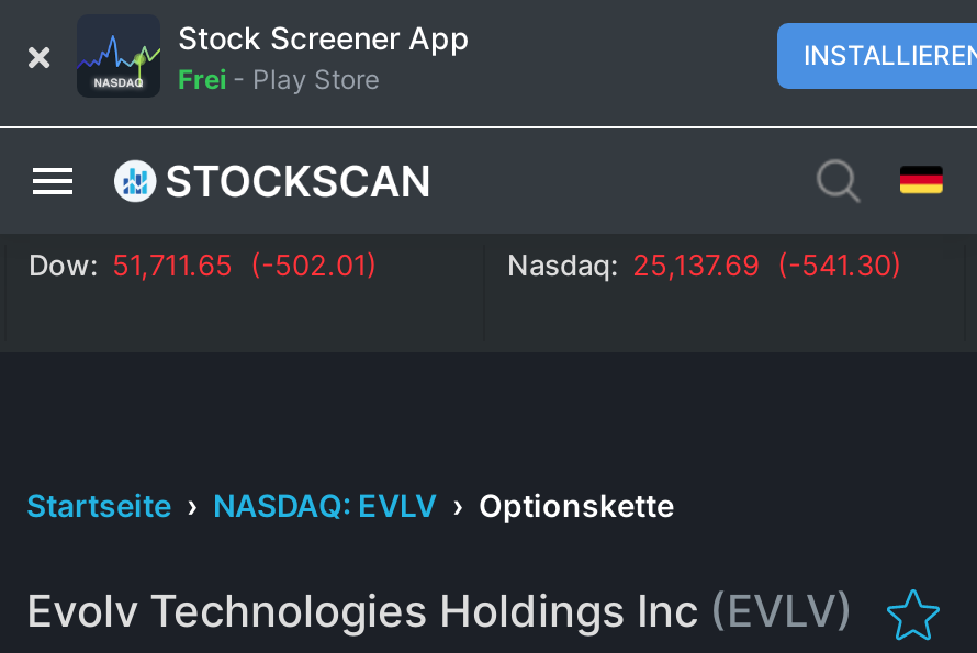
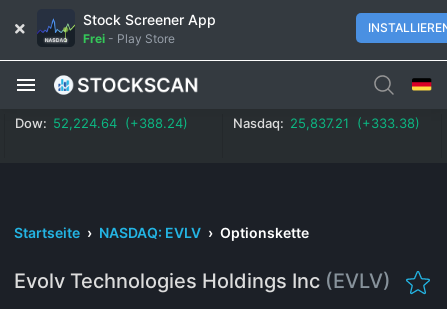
[29,246,378,281] Dow: 51,711.65 (-502.01) -> [15,114,188,130] Dow: 52,224.64 (+388.24)
[507,246,902,281] Nasdaq: 25,137.69 (-541.30) -> [233,114,420,130] Nasdaq: 25,837.21 (+333.38)

